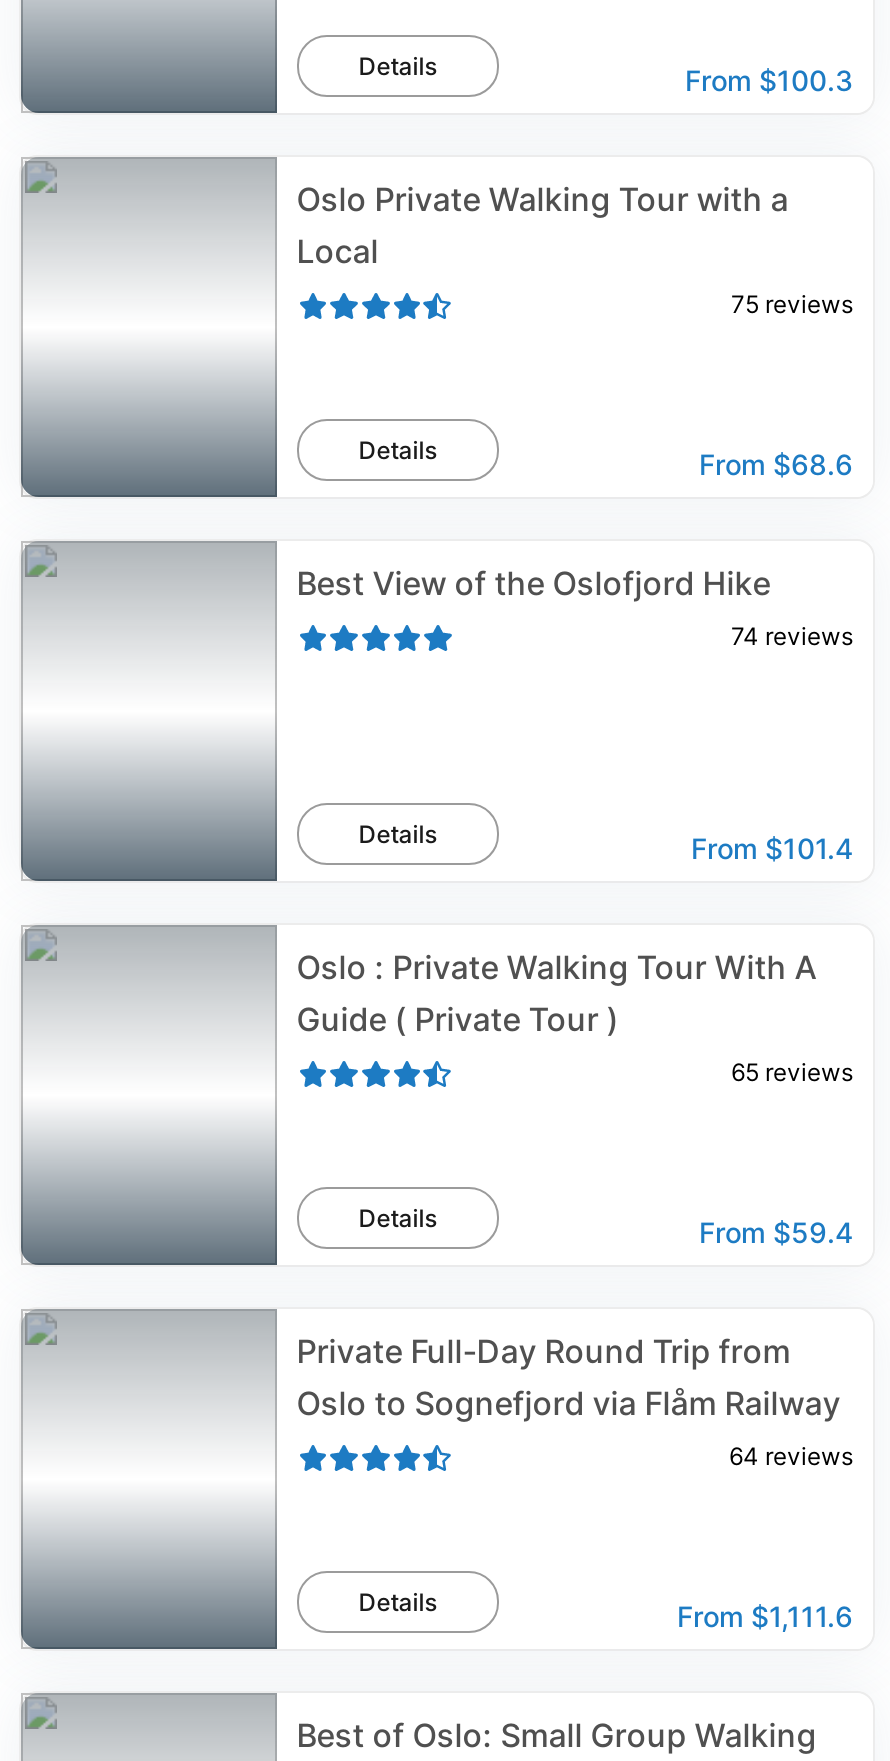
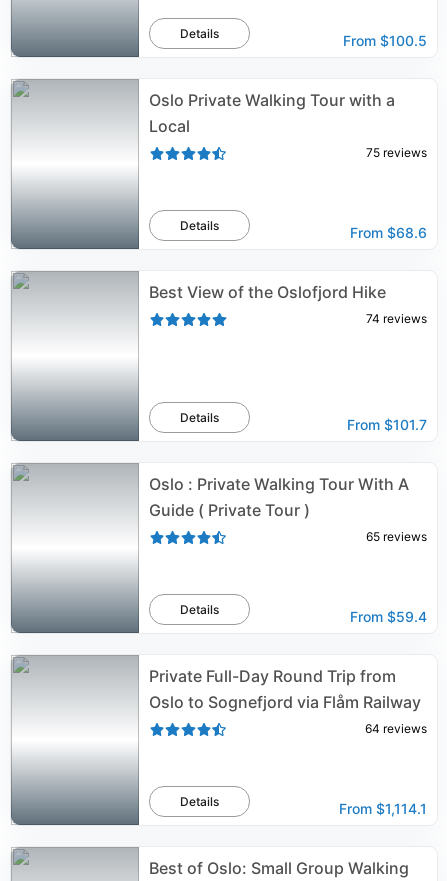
[685,63,853,97] From $100.3 -> [343,32,427,49] From $100.5
[691,831,853,865] From $101.4 -> [347,416,427,433] From $101.7
[677,1599,853,1633] From $1,111.6 -> [339,800,427,817] From $1,114.1

